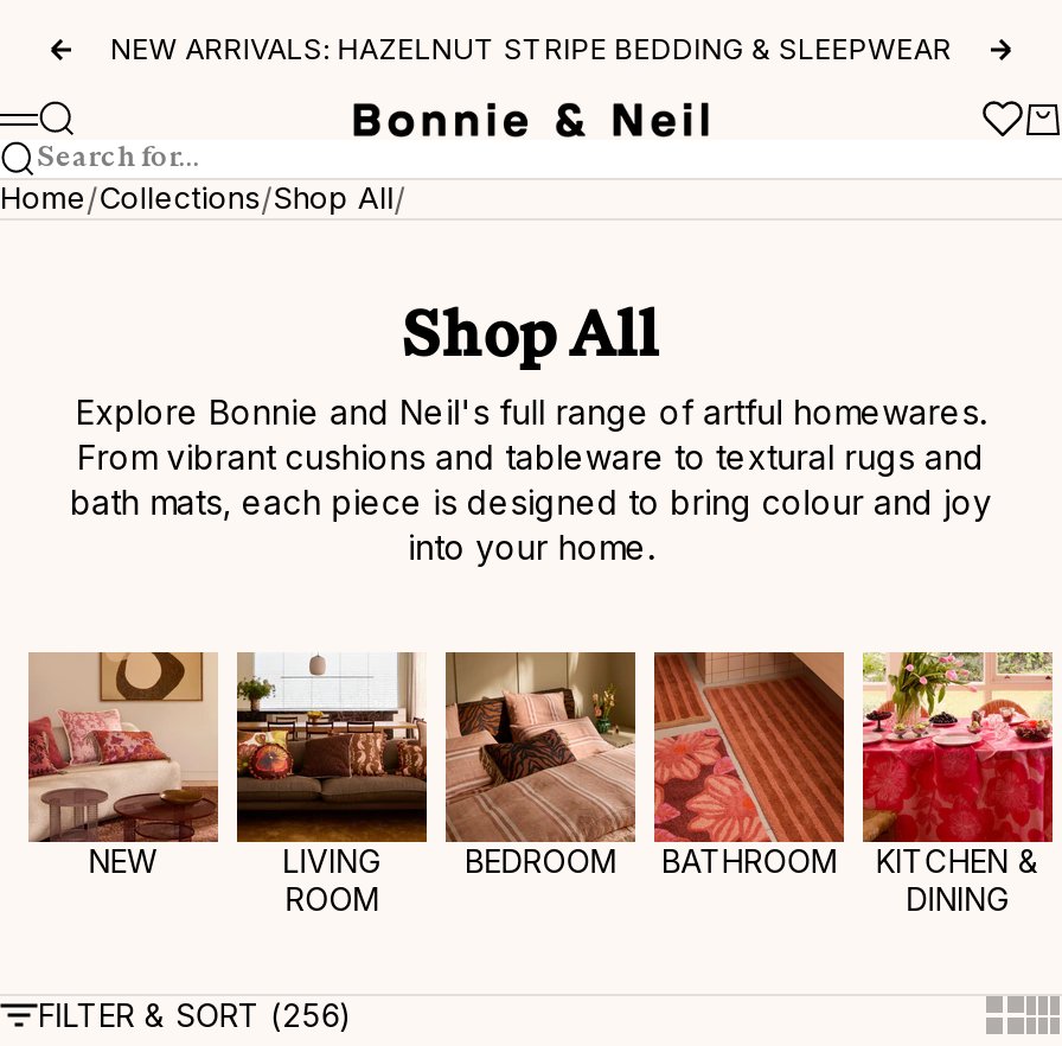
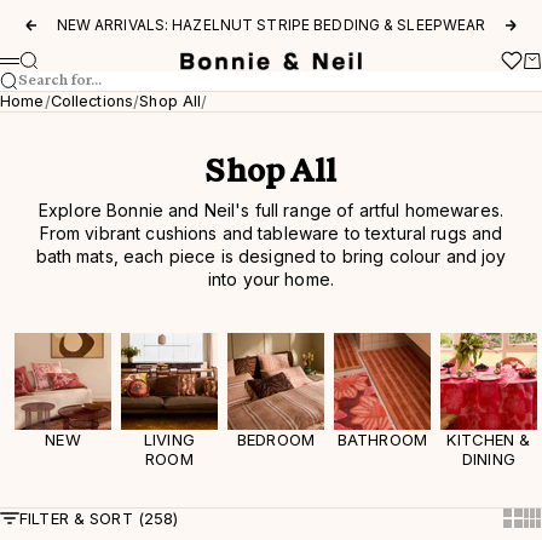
[38,996,350,1034] FILTER & SORT (256) -> [19,508,178,528] FILTER & SORT (258)

